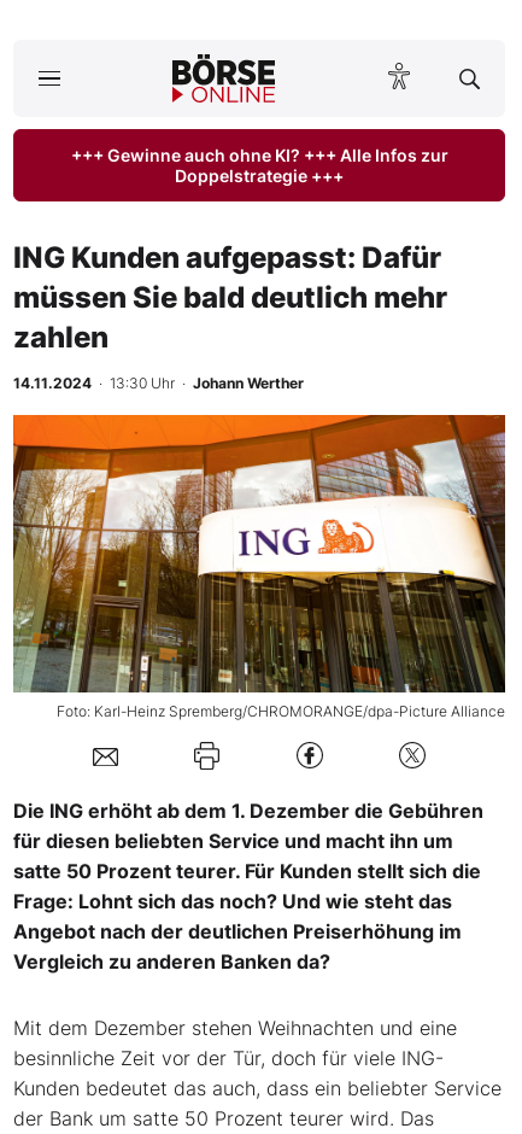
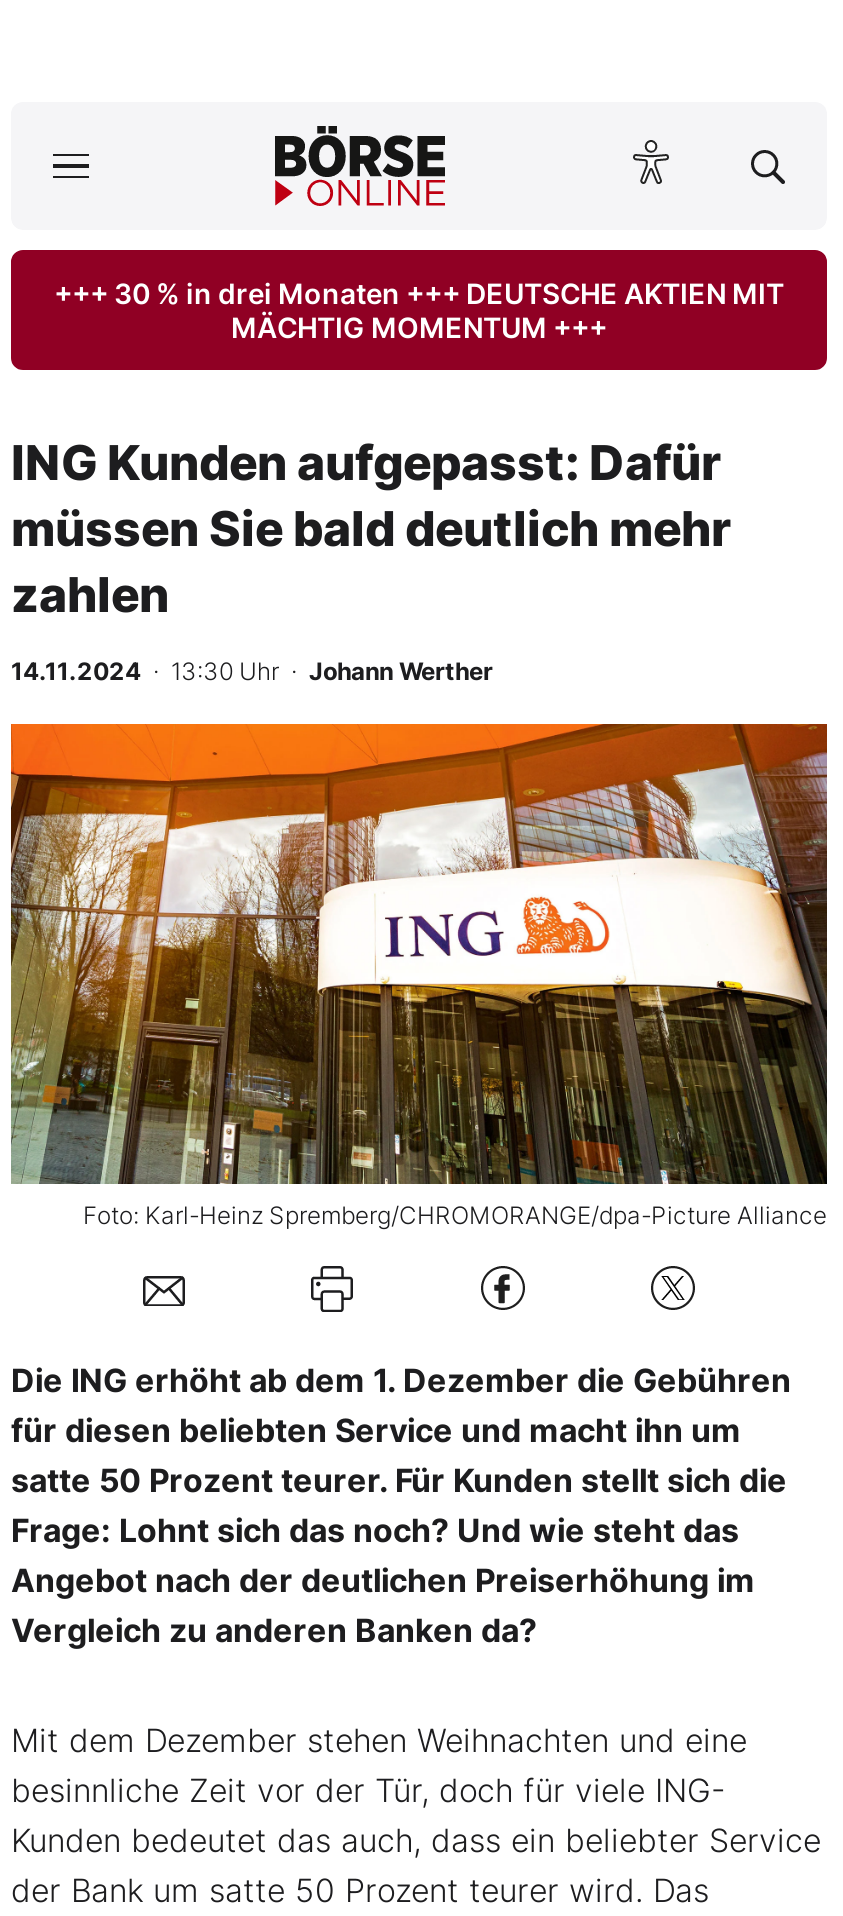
[71,145,448,186] +++ Gewinne auch ohne KI? +++ Alle Infos zur | Doppelstrategie +++ -> [54,276,784,344] +++ 30 % in drei Monaten +++ DEUTSCHE AKTIEN MIT | MÄCHTIG MOMENTUM +++

